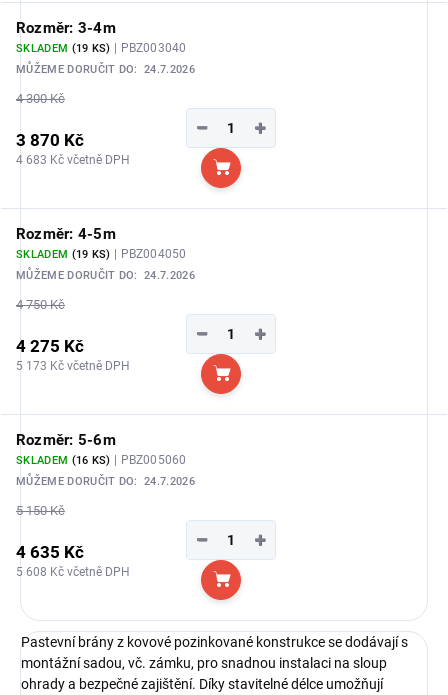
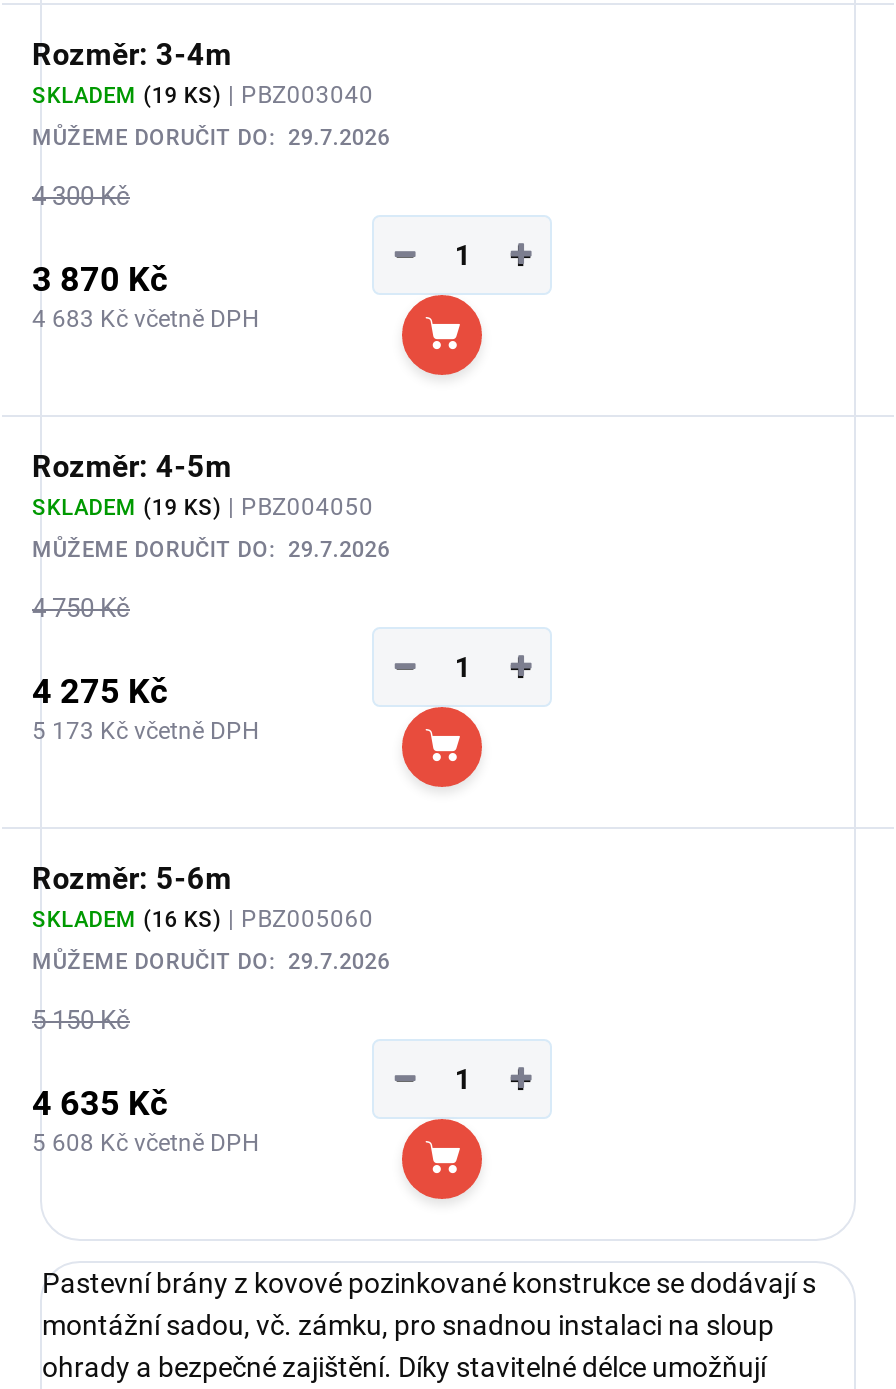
[16,63,195,76] MŮŽEME DORUČIT DO: 24.7.2026 -> [32,126,390,152] MŮŽEME DORUČIT DO: 29.7.2026
[16,269,195,282] MŮŽEME DORUČIT DO: 24.7.2026 -> [32,538,390,564] MŮŽEME DORUČIT DO: 29.7.2026
[16,475,195,488] MŮŽEME DORUČIT DO: 24.7.2026 -> [32,950,390,976] MŮŽEME DORUČIT DO: 29.7.2026

